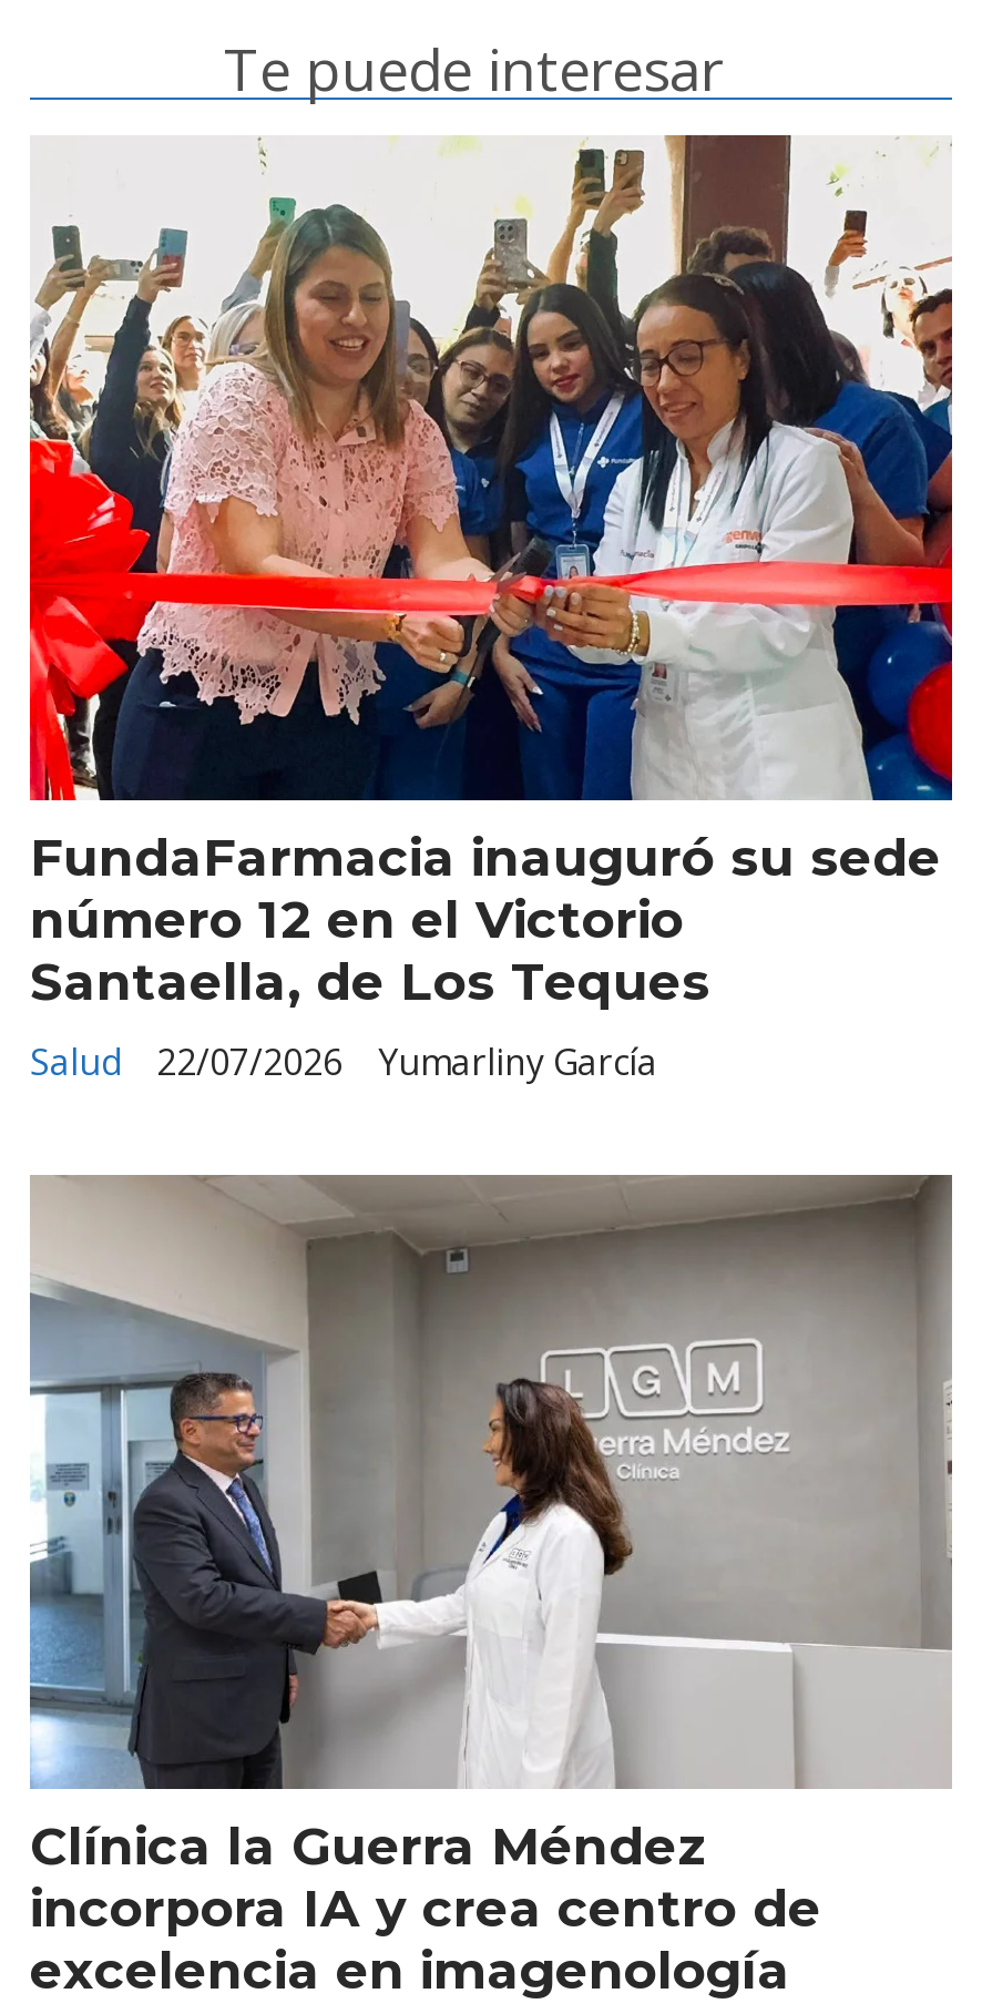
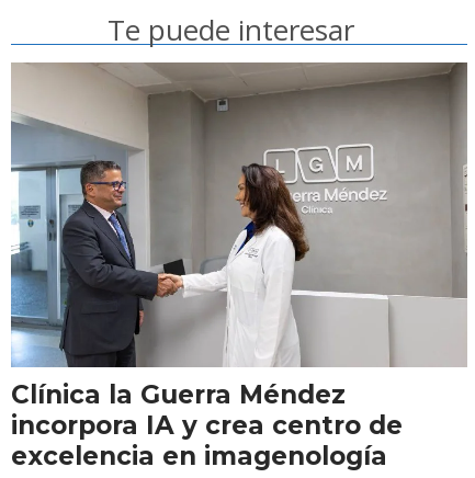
[28,135,954,1086] [image] | FundaFarmacia inauguró su sede | número 12 en el Victorio | Santaella, de Los Teques | Yumarliny García | Salud | 22/07/2026 -> none

